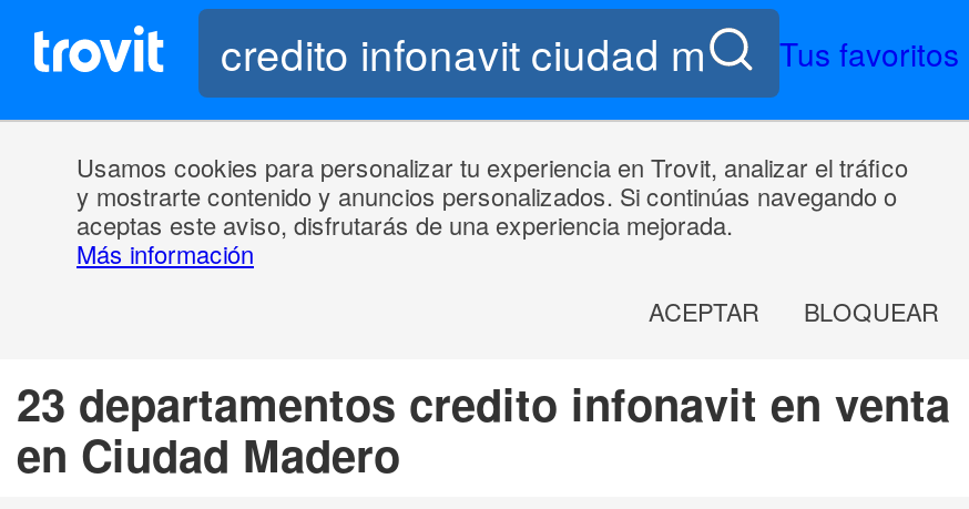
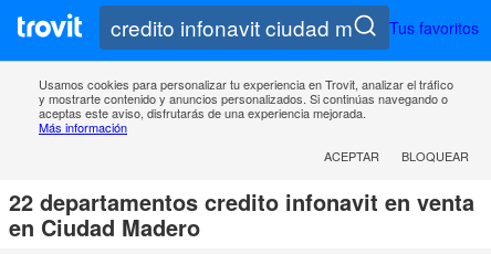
[17,371,950,436] 23 departamentos credito infonavit en venta -> [9,186,474,218] 22 departamentos credito infonavit en venta

